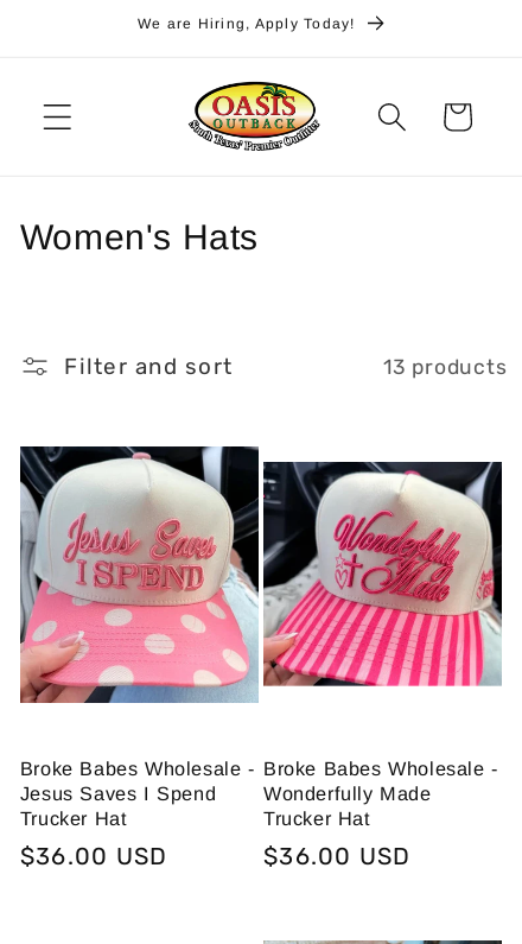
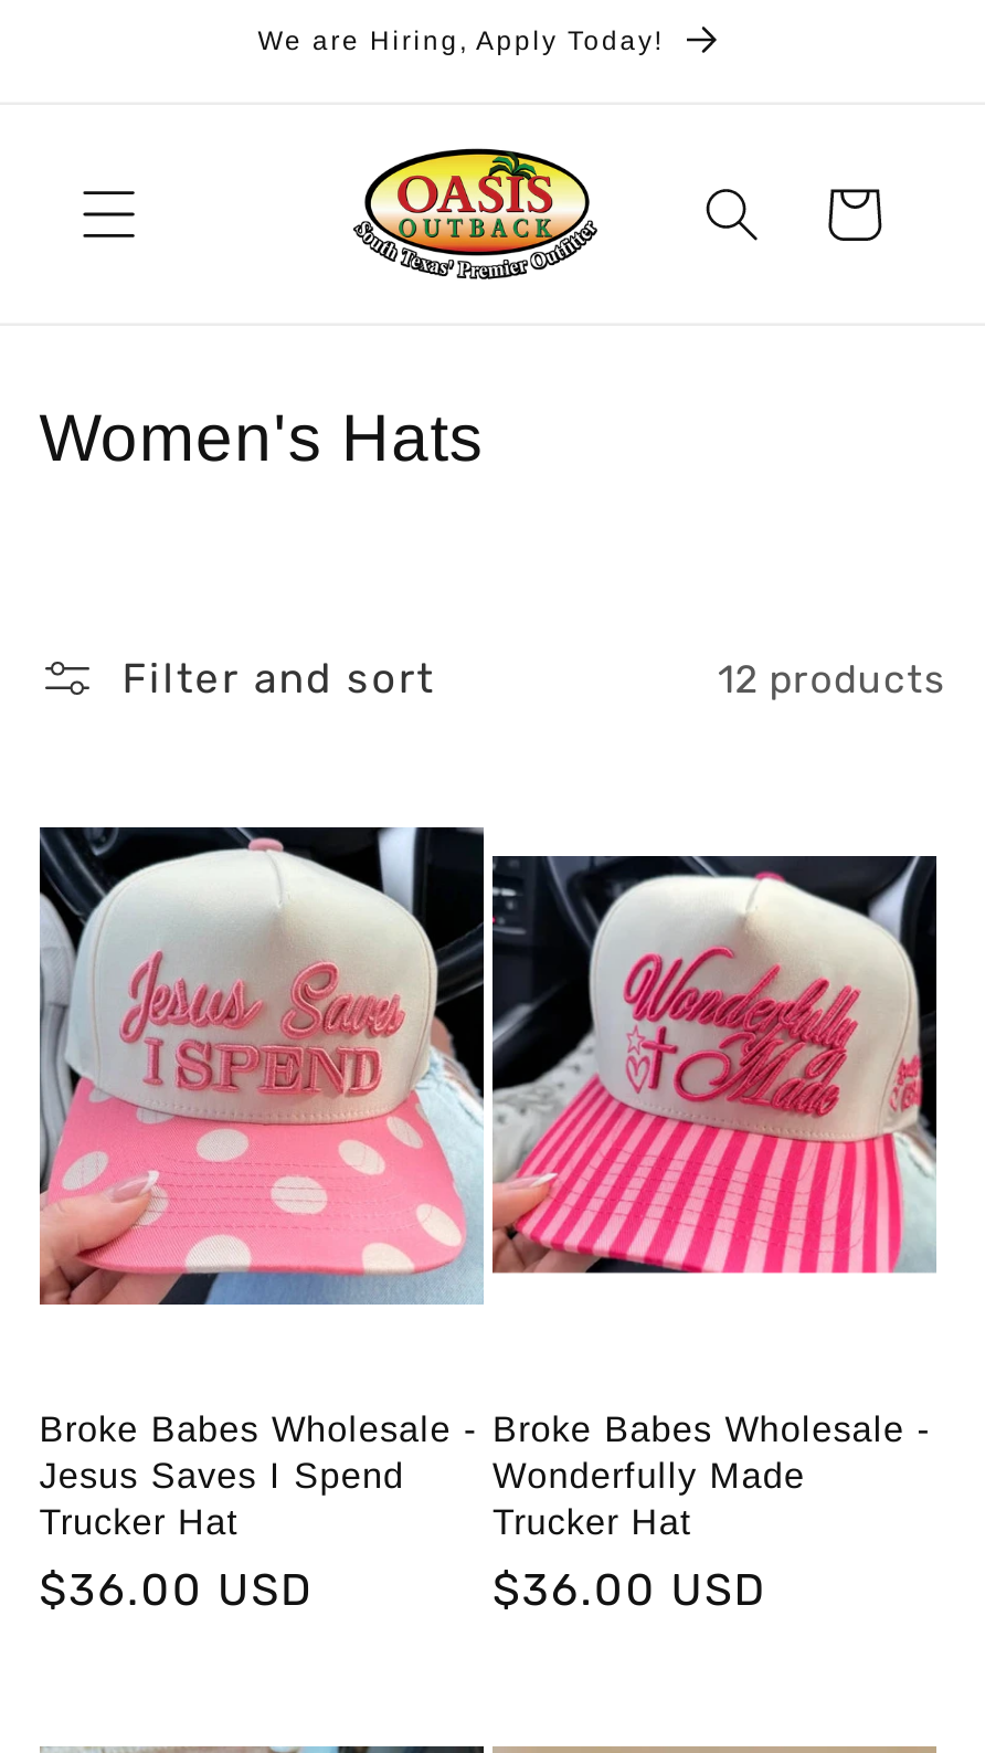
[383,355,507,378] 13 products -> [718,657,946,701] 12 products

